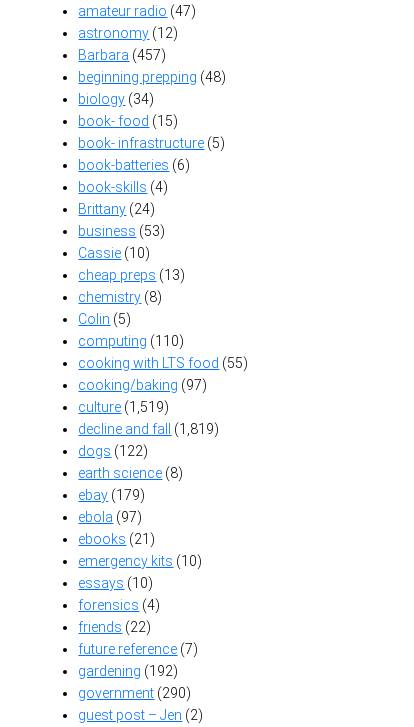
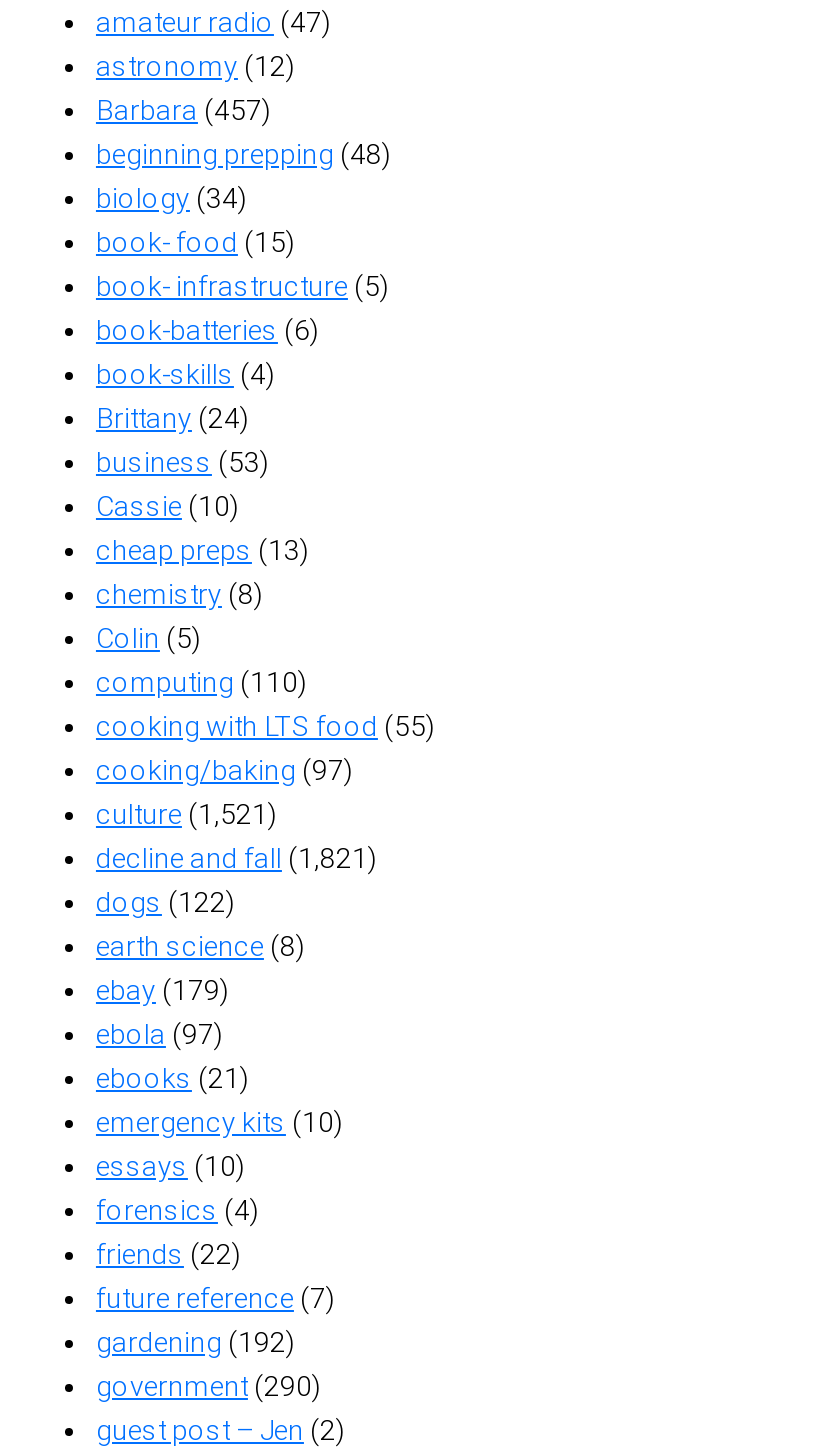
[78,399,169,415] culture (1,519) -> [96,798,278,830] culture (1,521)
[78,421,219,437] decline and fall (1,819) -> [96,842,378,874] decline and fall (1,821)

